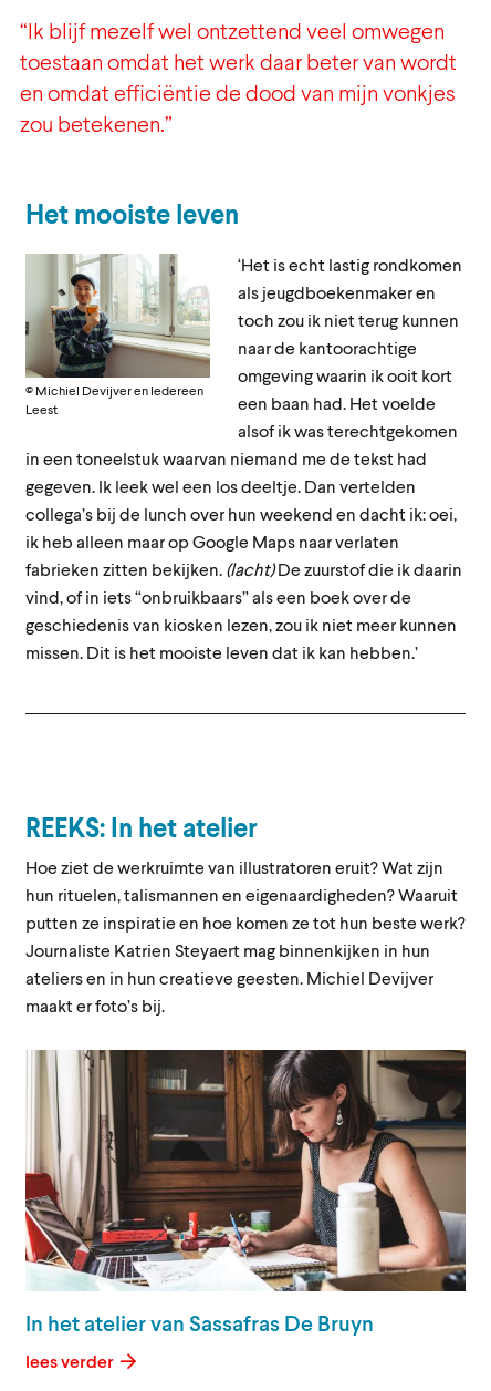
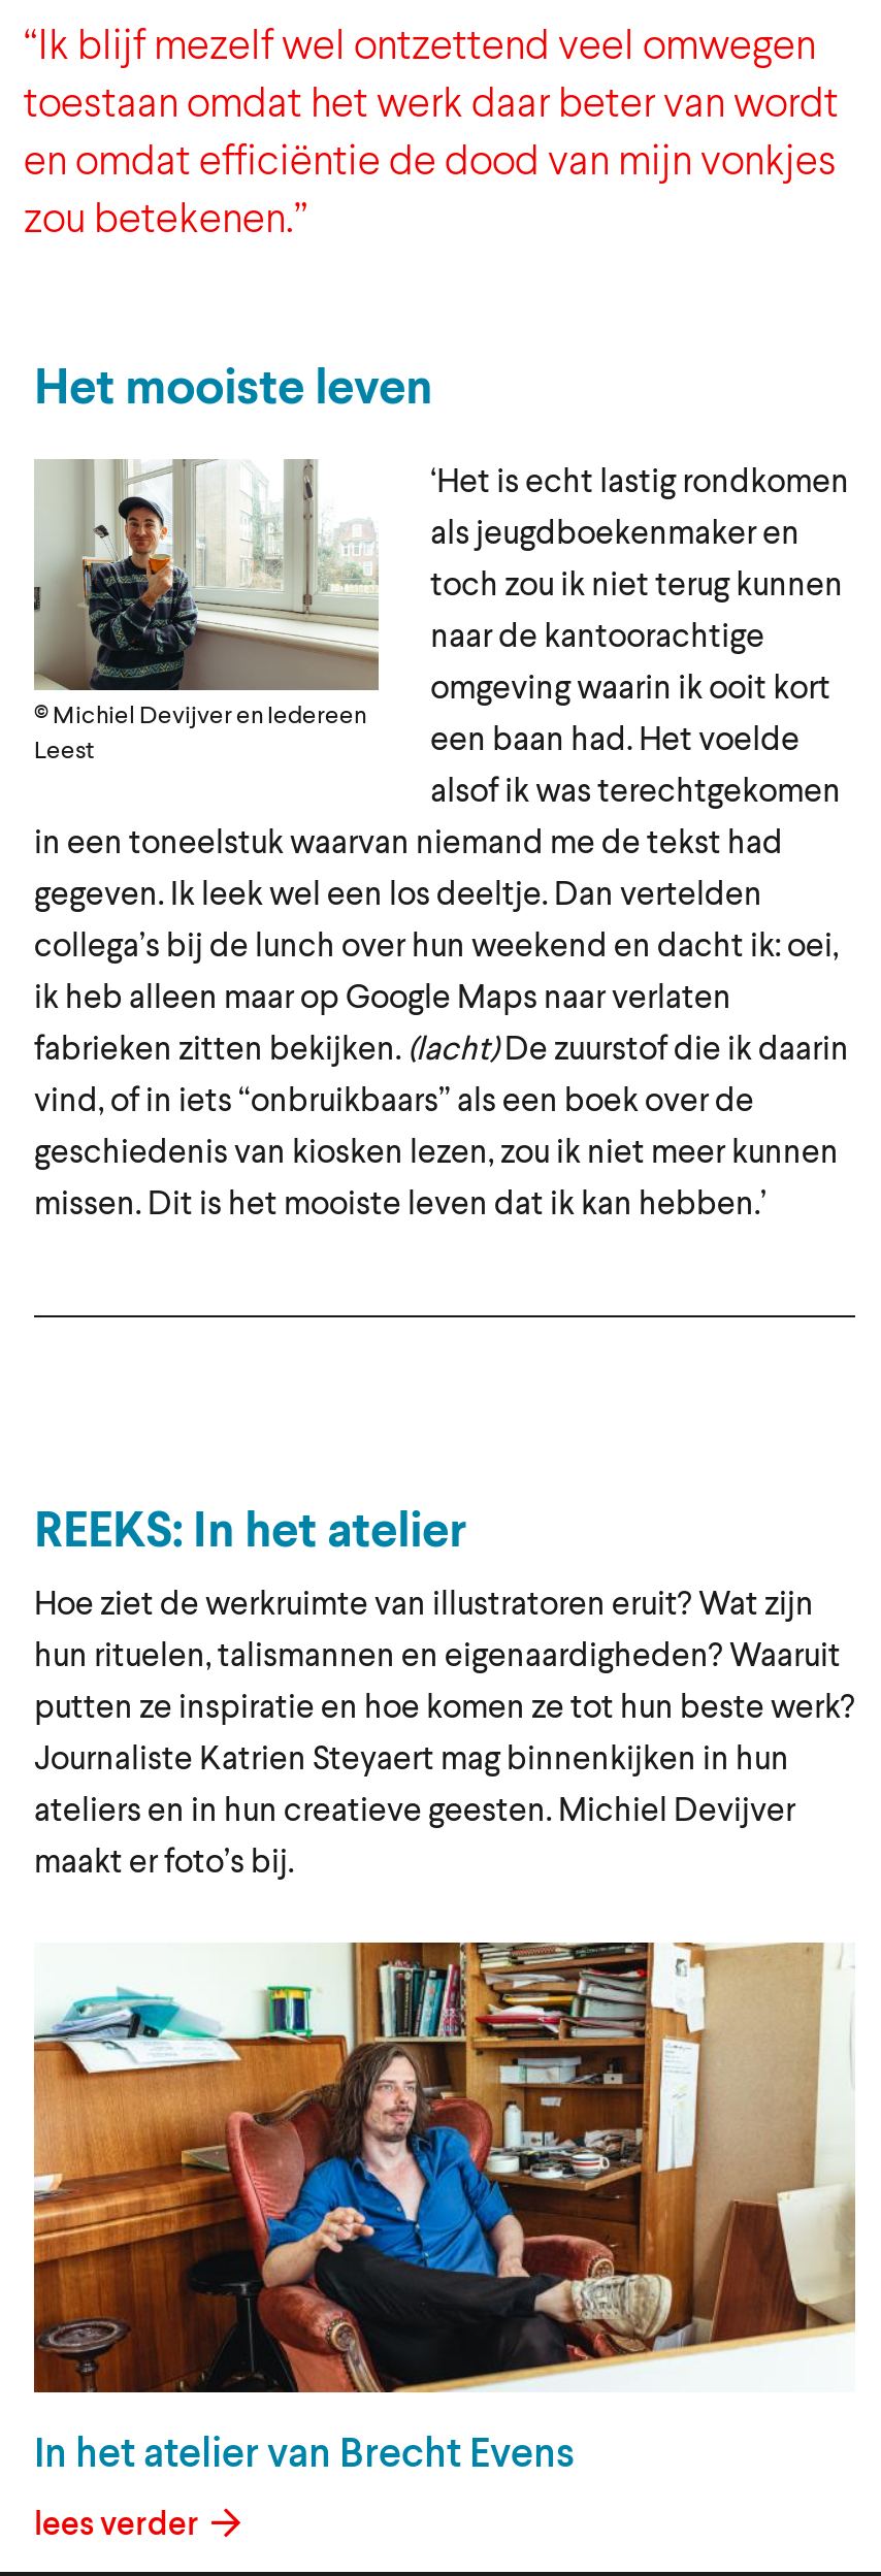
[24,1049,467,1337] [image] | In het atelier van Sassafras De Bruyn -> [32,1941,855,2477] [image] | In het atelier van Brecht Evens

